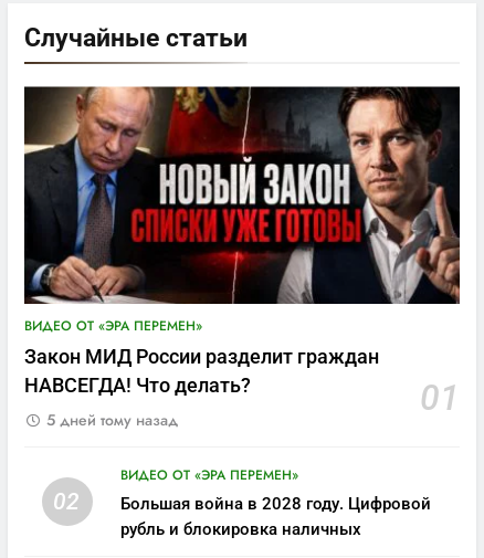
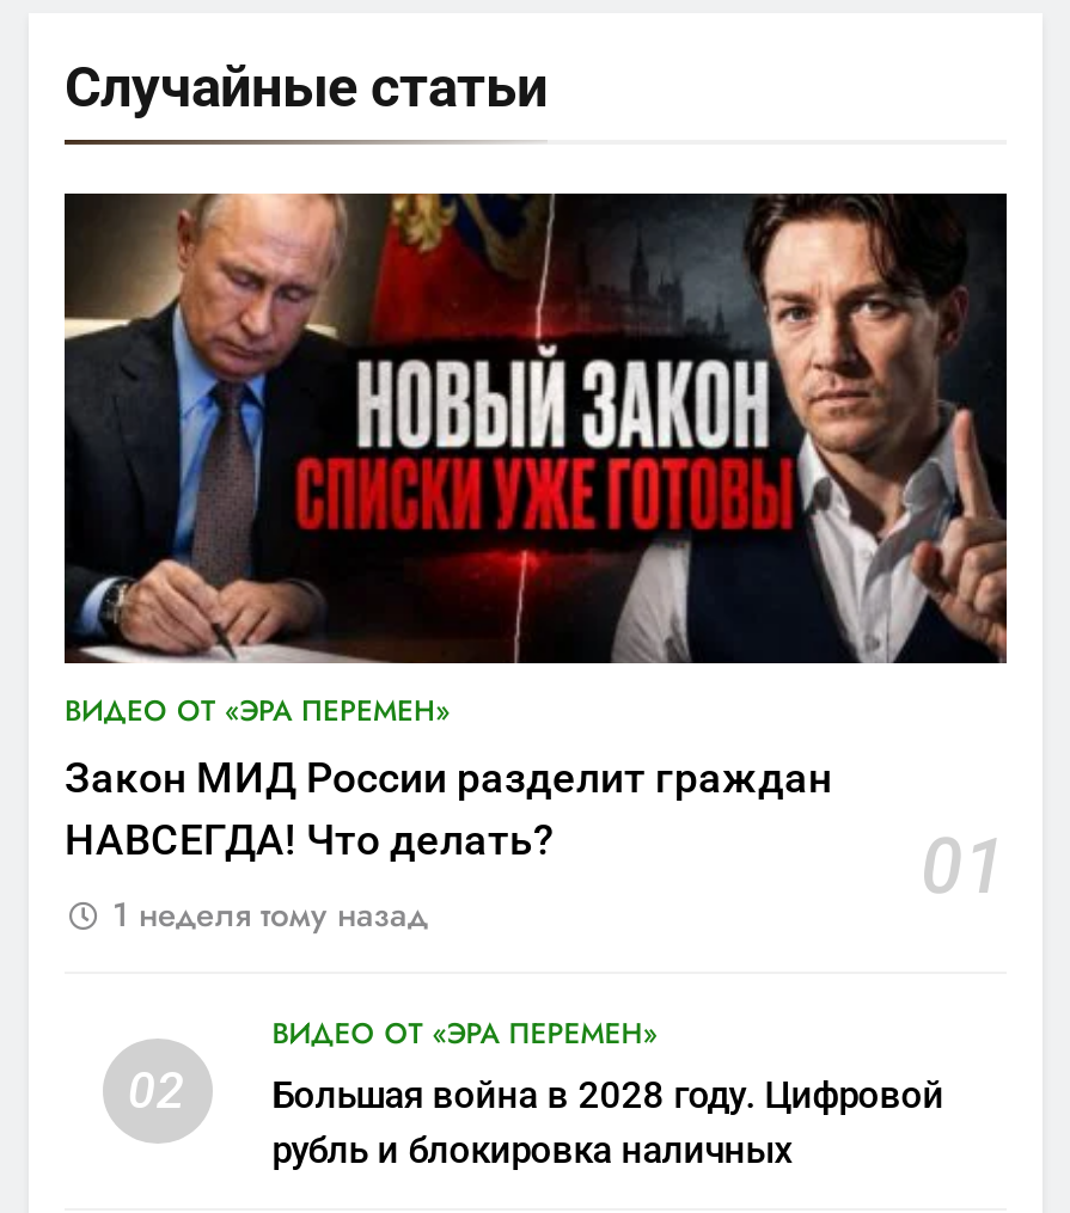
[46,409,178,431] 5 дней тому назад -> [112,891,428,938] 1 неделя тому назад

